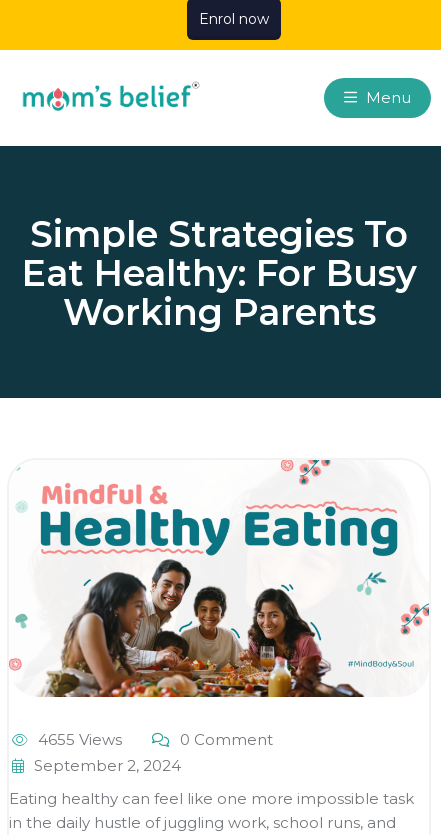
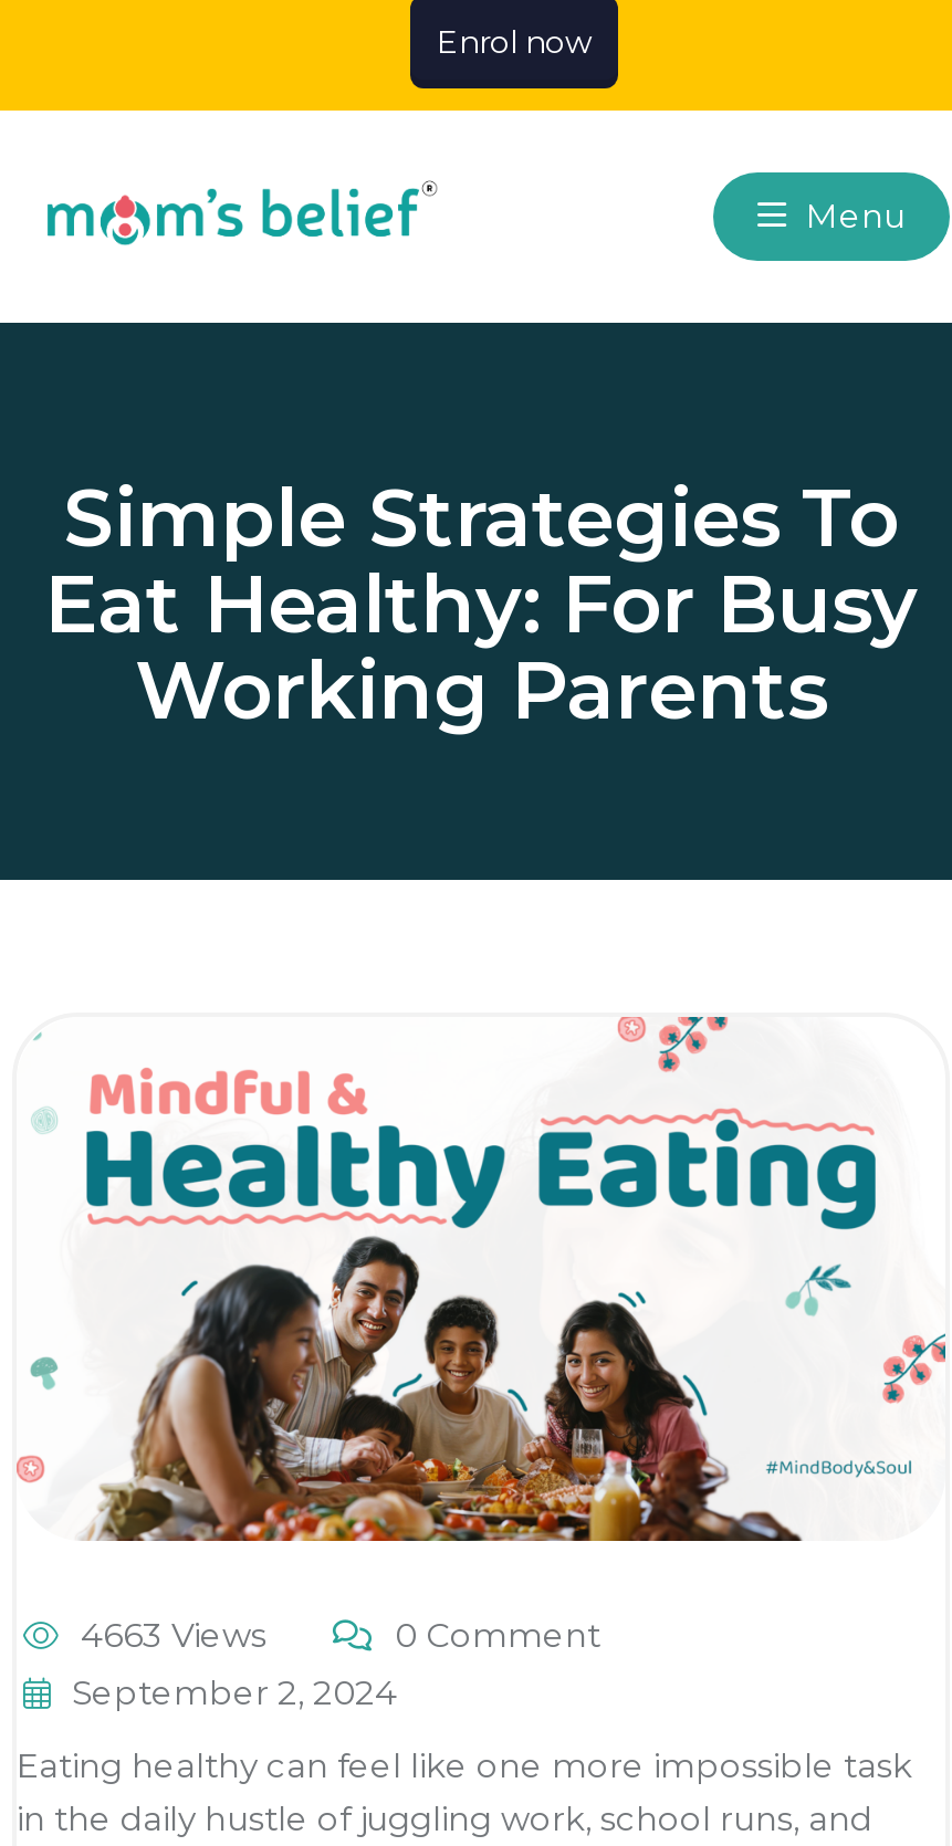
[38,730,122,749] 4655 Views -> [81,1613,266,1655] 4663 Views

